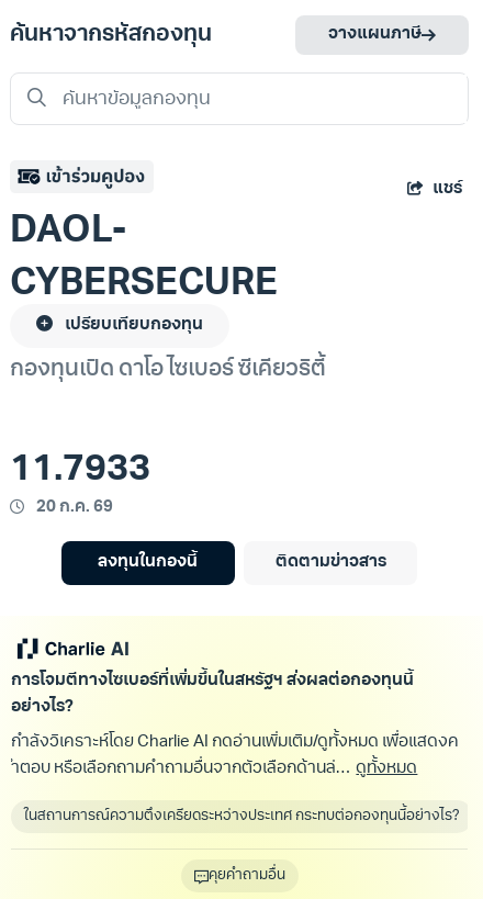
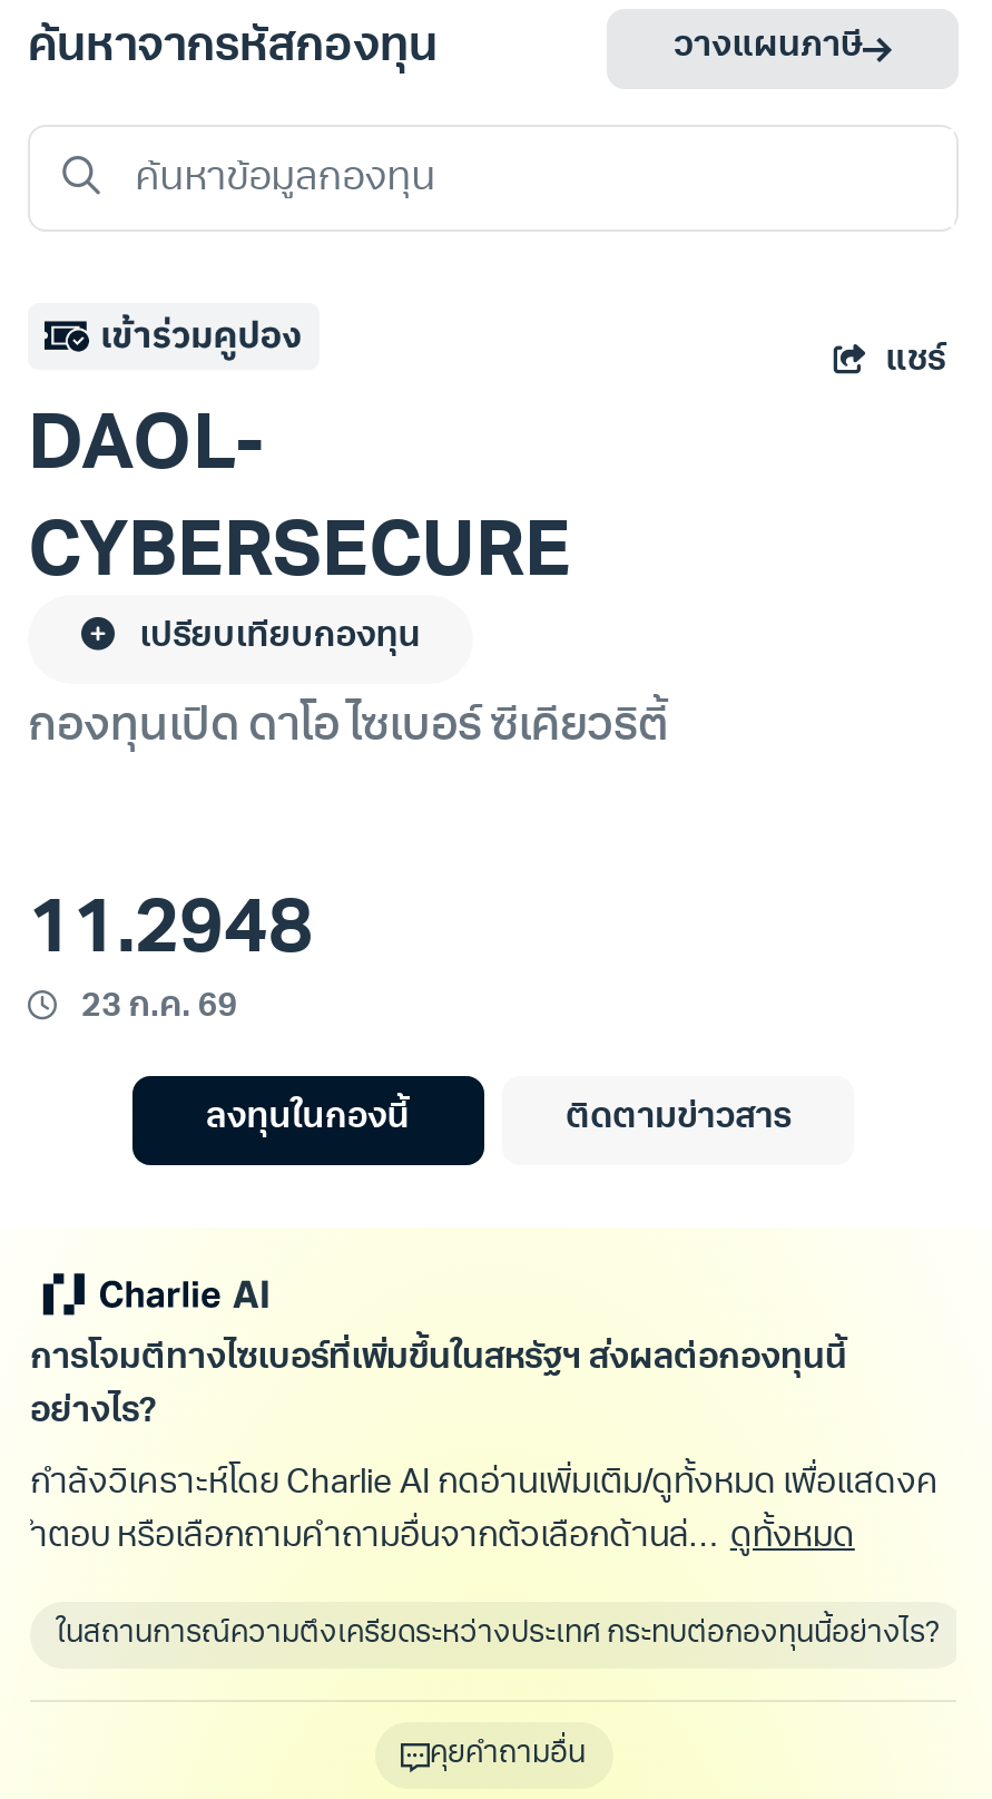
[10,451,150,490] 11.7933 -> [28,894,313,972] 11.2948
[33,500,113,516] 20 ก.ค. 69 -> [75,992,238,1025] 23 ก.ค. 69

